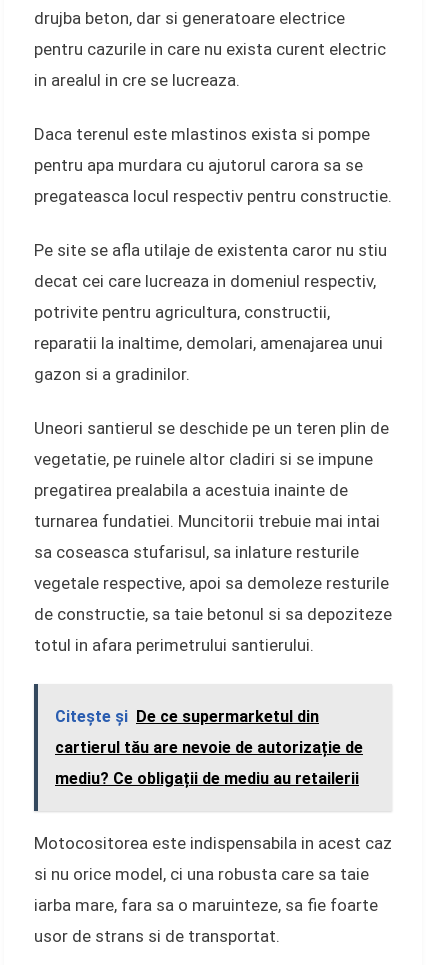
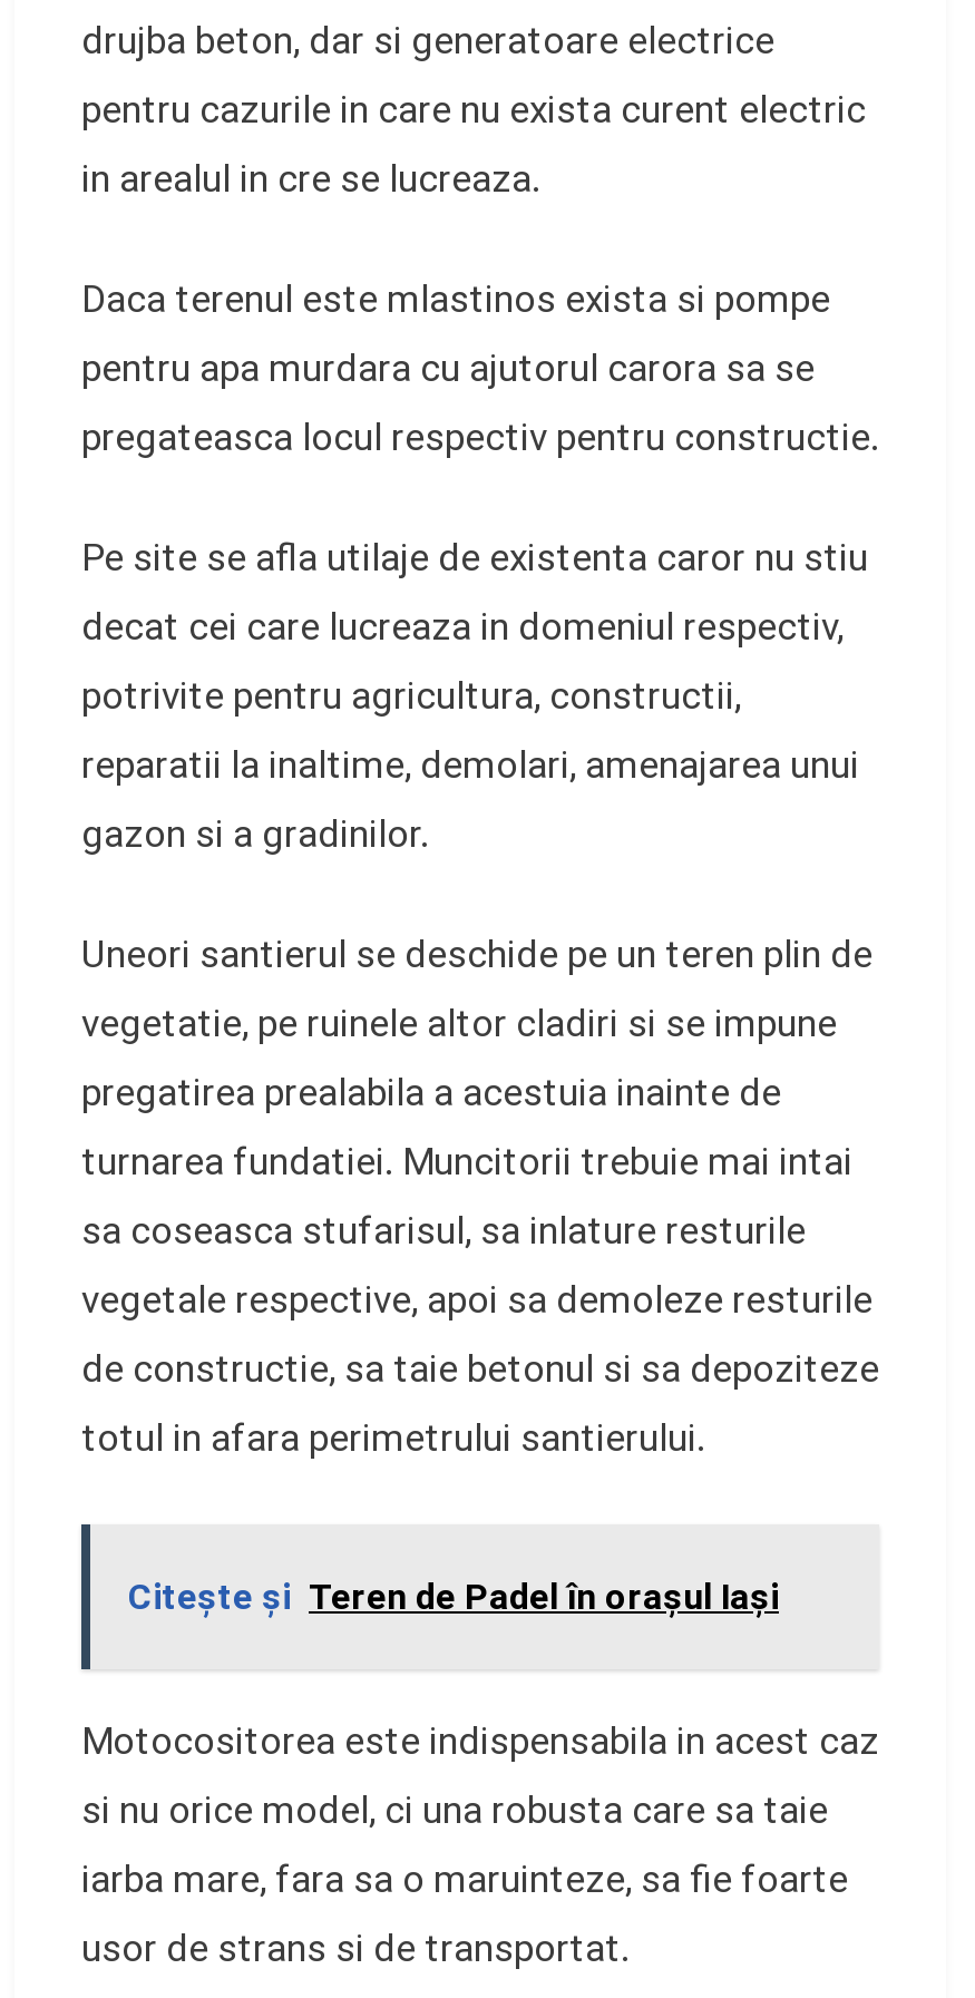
[55,707,363,788] Citeşte şi De ce supermarketul din | cartierul tău are nevoie de autorizație de | mediu? Ce obligații de mediu au retailerii -> [128,1576,779,1618] Citeşte şi Teren de Padel în orașul Iași

